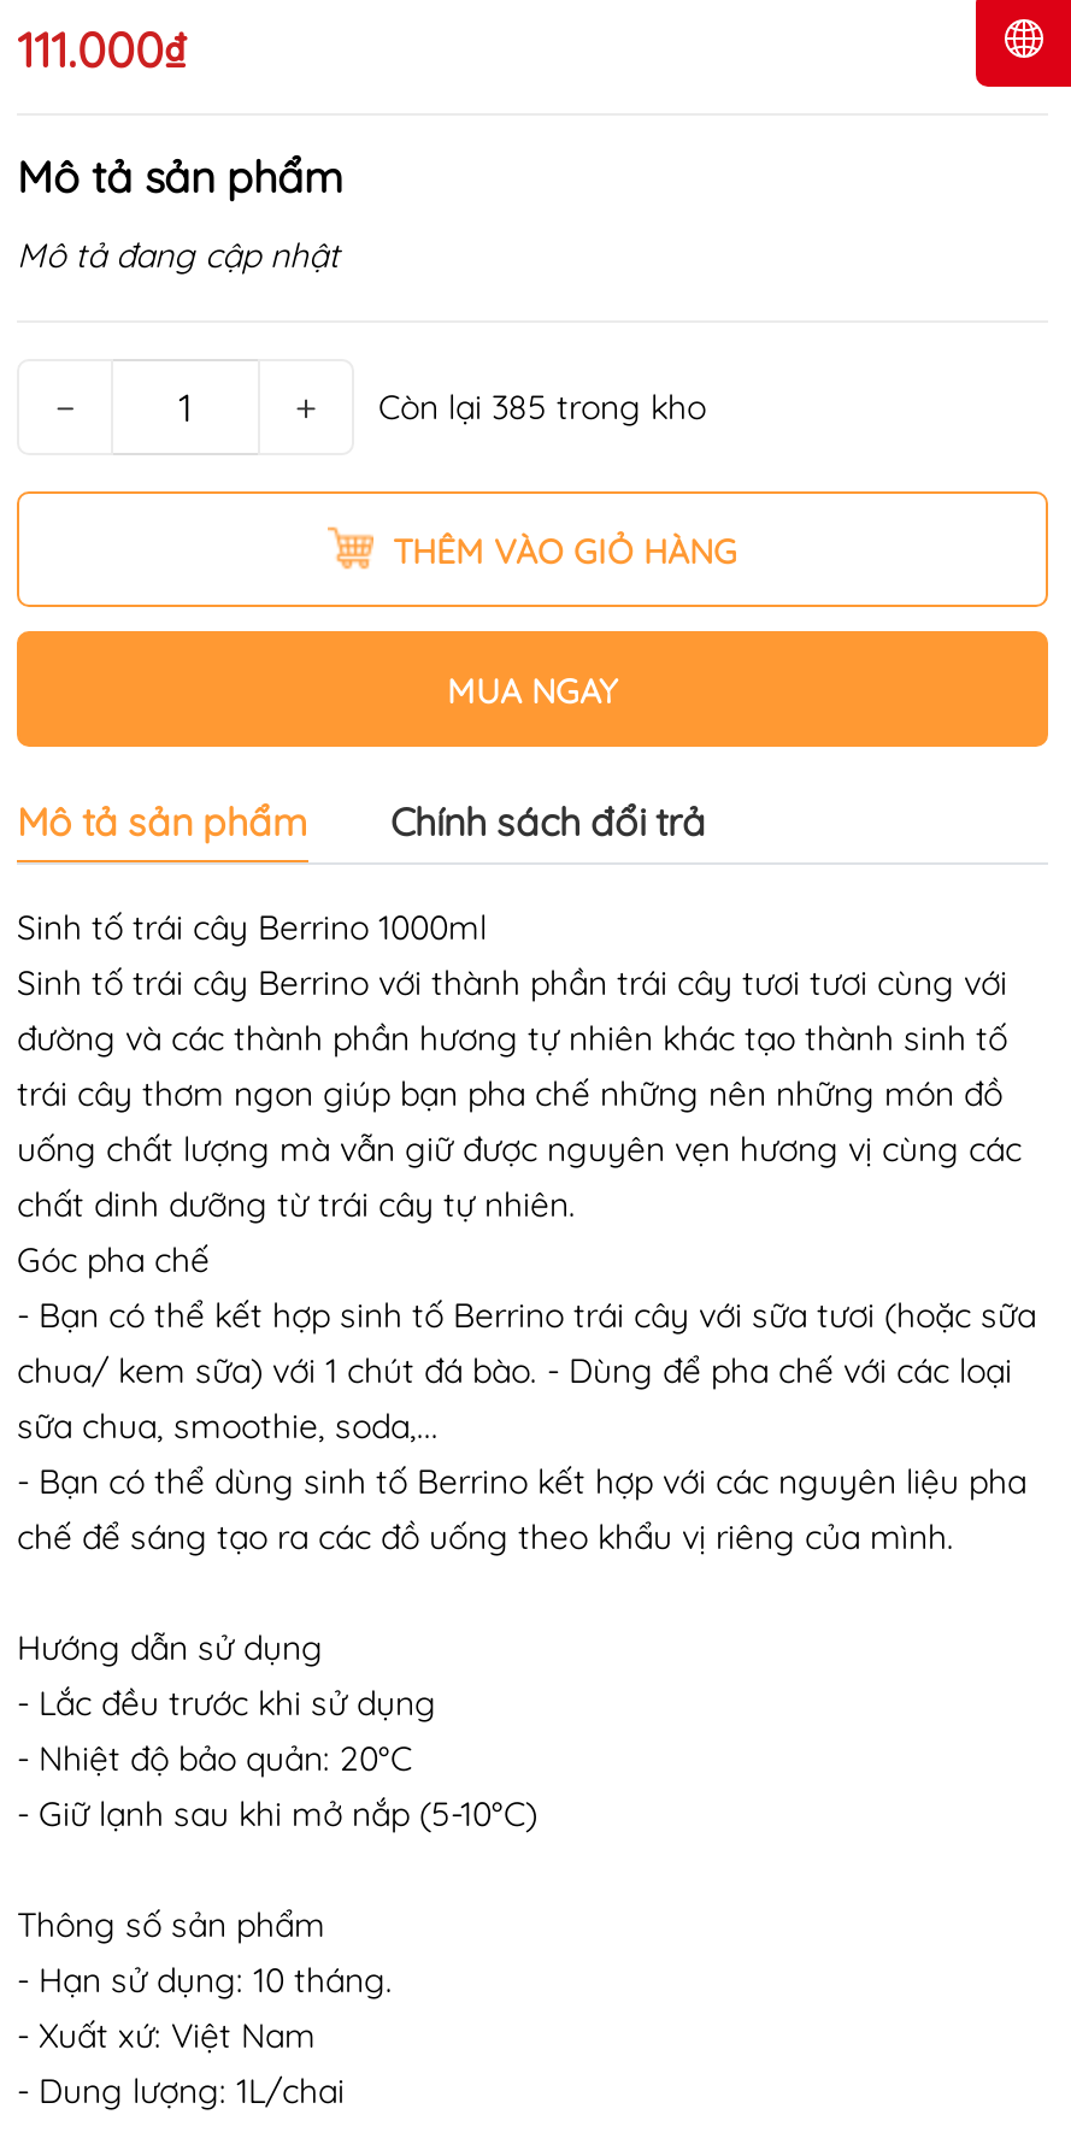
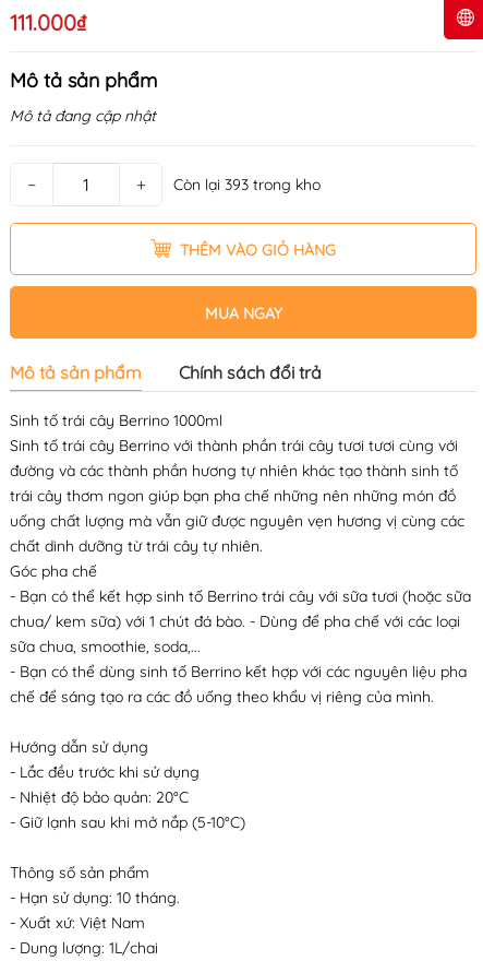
[378,385,706,428] Còn lại 385 trong kho -> [173,174,321,194] Còn lại 393 trong kho

